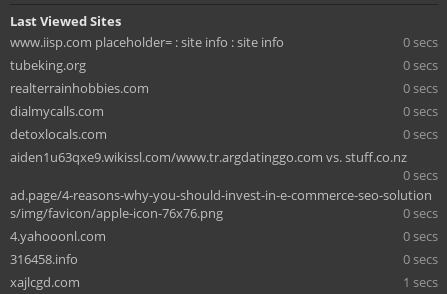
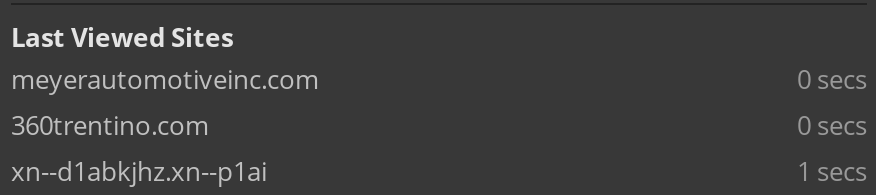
[10,33,284,51] www.iisp.com placeholder= : site info : site info -> [11,60,319,96] meyerautomotiveinc.com
[10,56,86,74] tubeking.org -> [11,106,209,142] 360trentino.com
[10,79,438,291] realterrainhobbies.com | 0 secs | dialmycalls.com | 0 secs | detoxlocals.com | 0 secs | aiden1u63qxe9.wikissl.com/www.tr.argdatinggo.com vs. stuff.co.nz | 0 secs | ad.page/4-reasons-why-you-should-invest-in-e-commerce-seo-solution | s/img/favicon/apple-icon-76x76.png | 0 secs | 4.yahooonl.com | 0 secs | 316458.info | 0 secs | xajlcgd.com -> [11,152,267,188] xn--d1abkjhz.xn--p1ai

